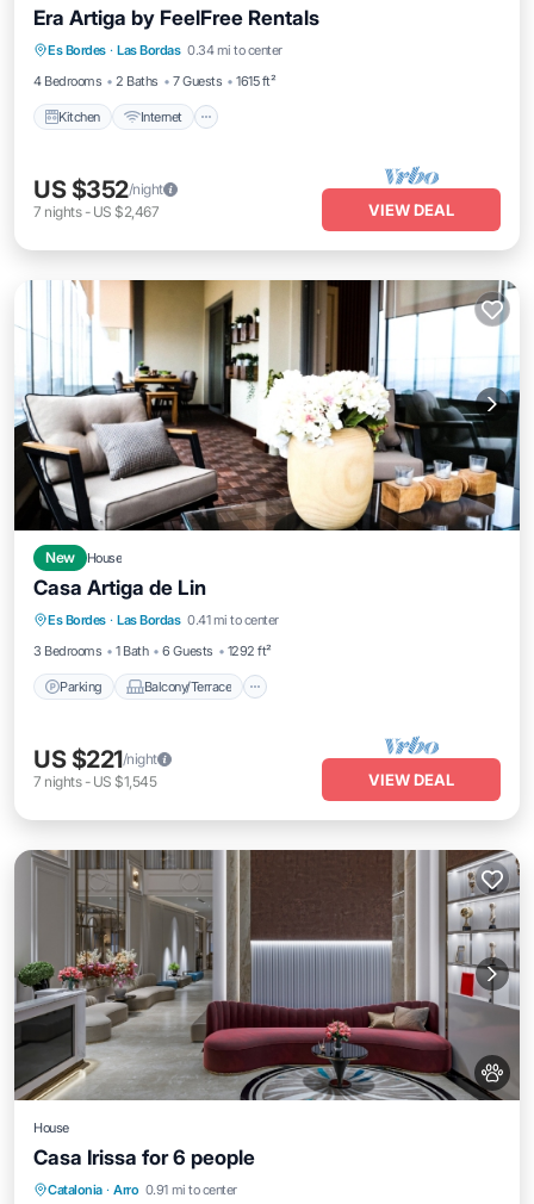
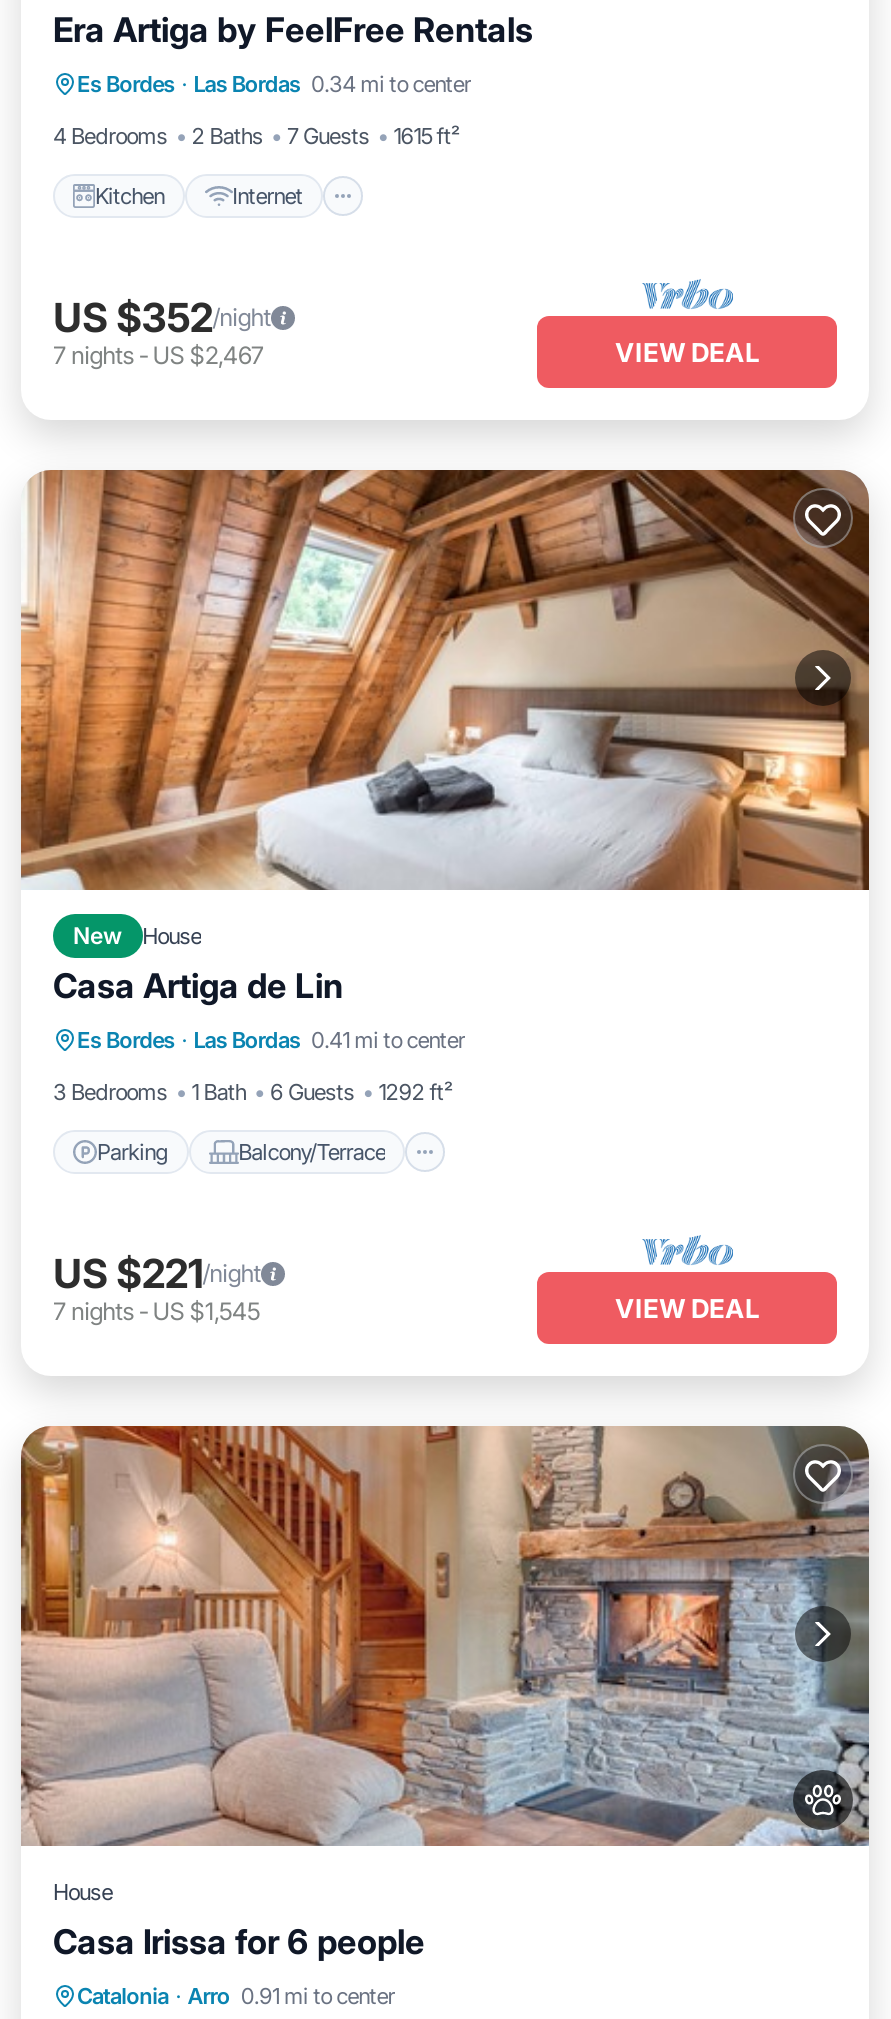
[13,279,521,532] [image] -> [19,468,871,892] [image]
[13,849,520,1101] [image] -> [19,1424,869,1848] [image]

